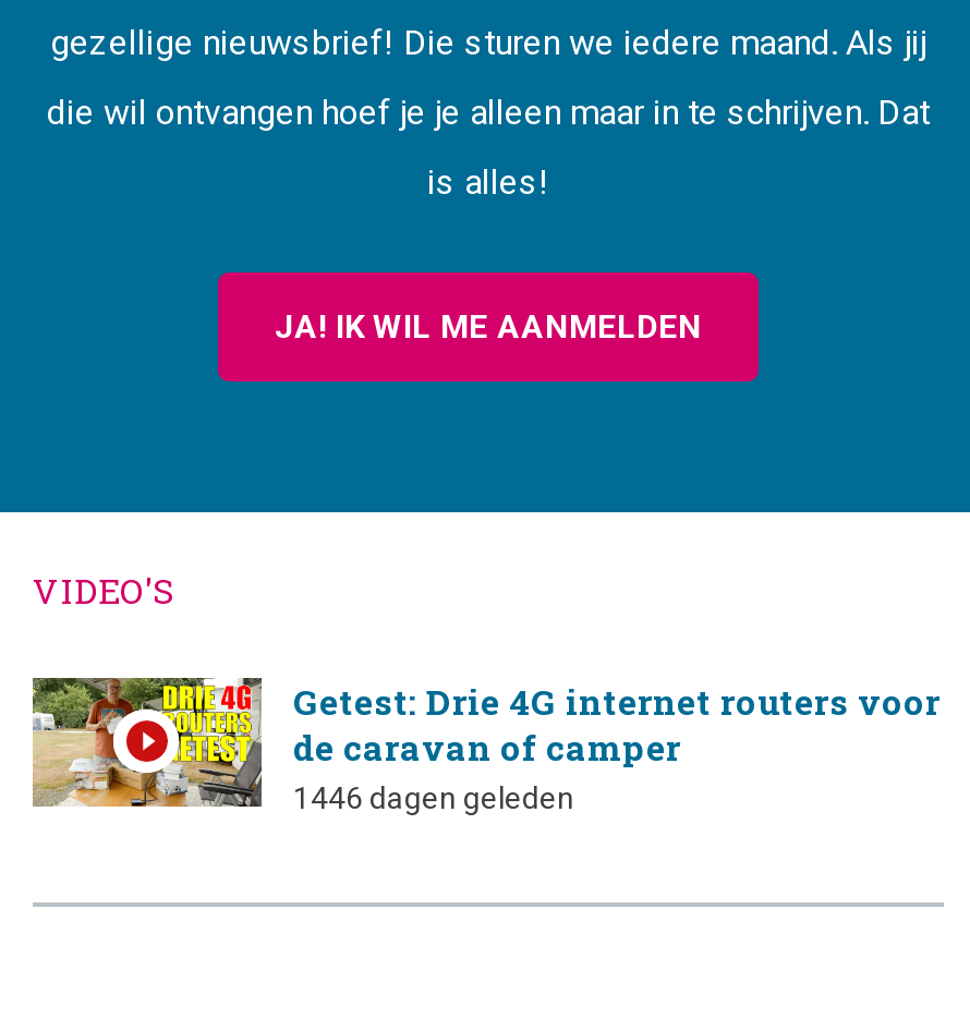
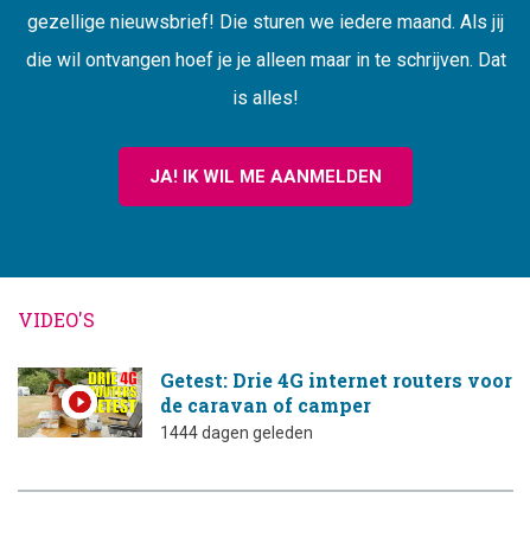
[293,780,574,815] 1446 dagen geleden -> [159,423,312,442] 1444 dagen geleden

